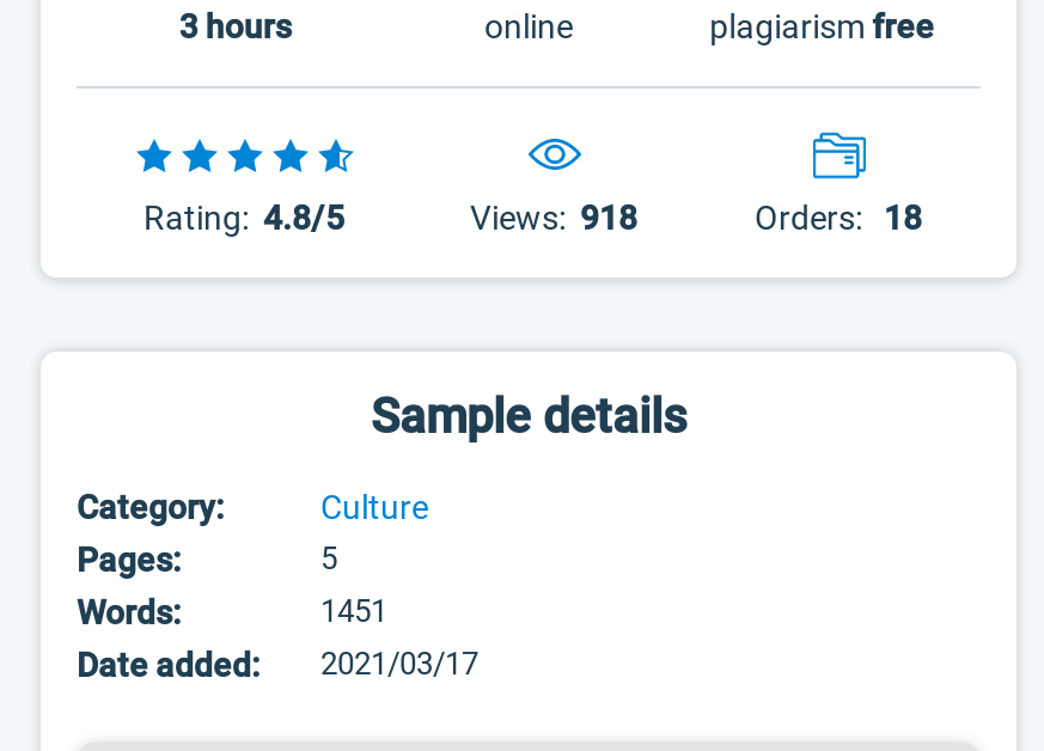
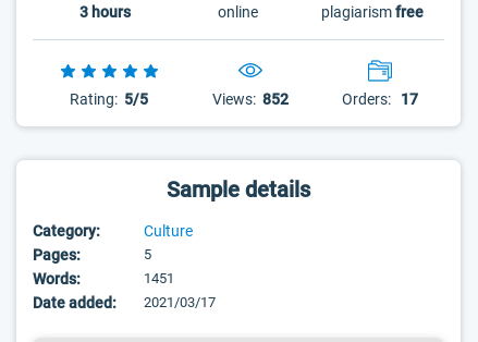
[144,199,344,237] Rating: 4.8/5 -> [70,90,148,108] Rating: 5/5
[470,199,637,237] Views: 918 -> [212,90,288,108] Views: 852
[755,199,922,237] Orders: 18 -> [341,90,418,108] Orders: 17

